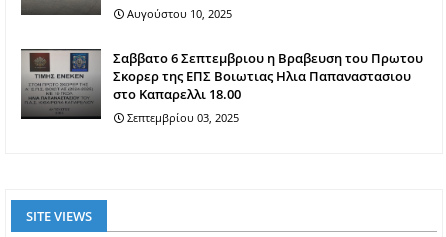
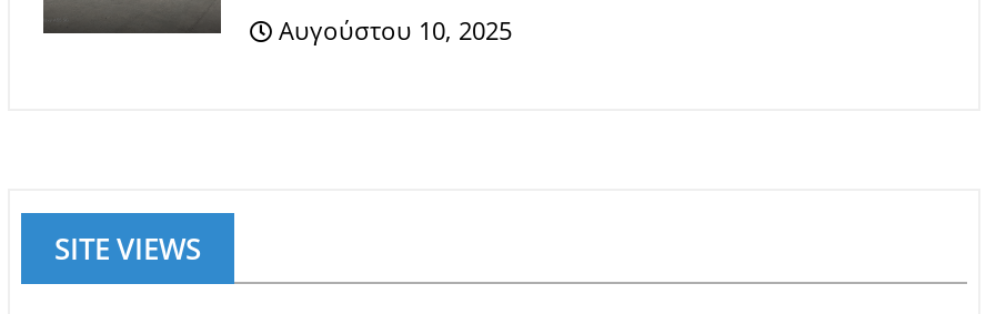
[21,48,423,125] [image] | Σαββατο 6 Σεπτεμβριου η Βραβευση του Πρωτου | Σκορερ της ΕΠΣ Βοιωτιας Ηλια Παπαναστασιου | στο Καπαρελλι 18.00 | Σεπτεμβρίου 03, 2025 -> none

